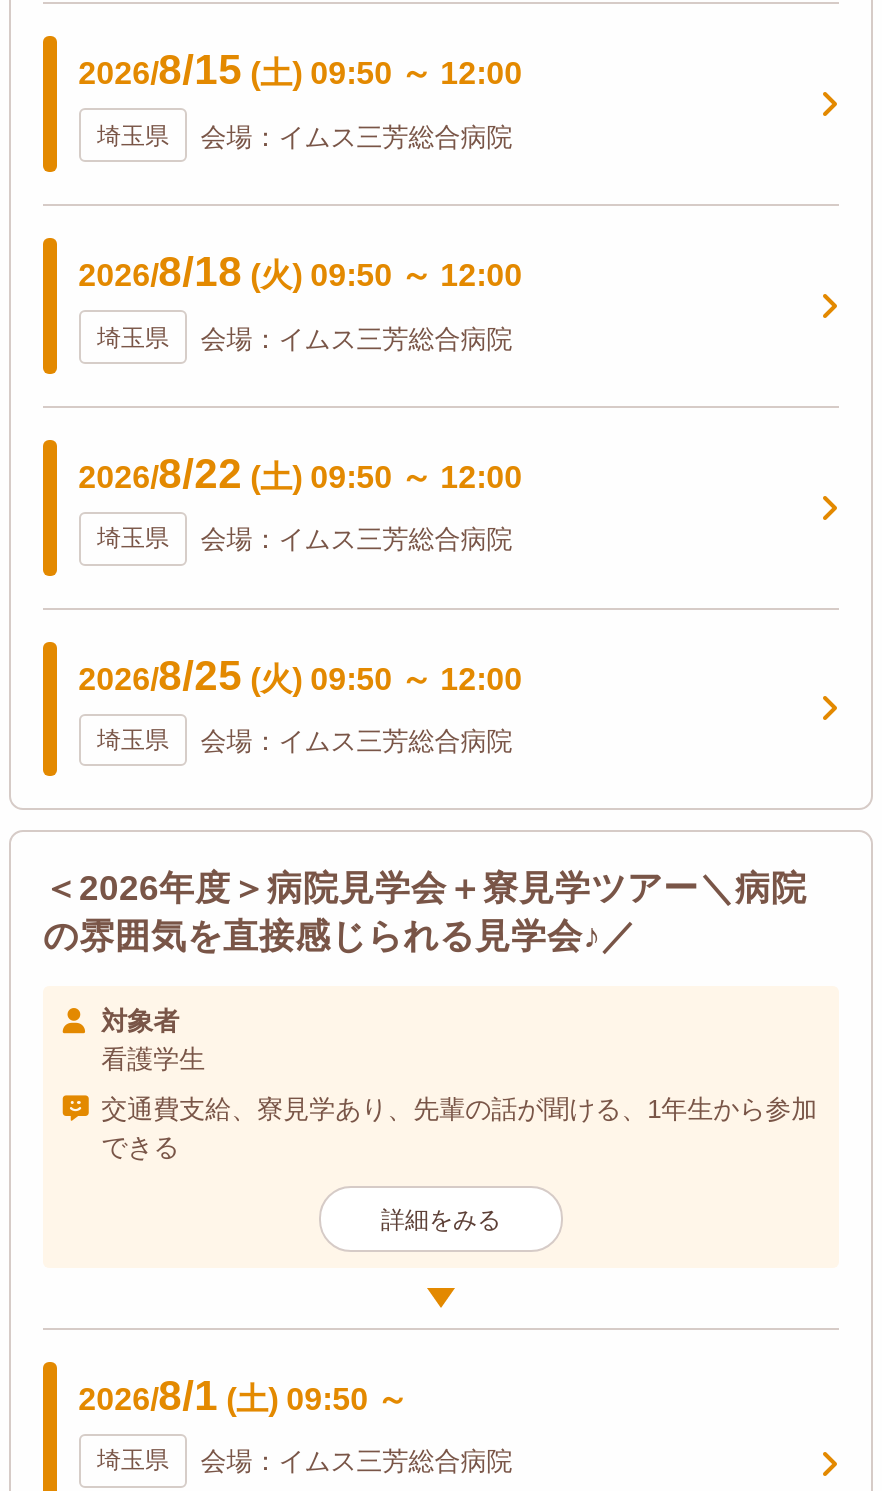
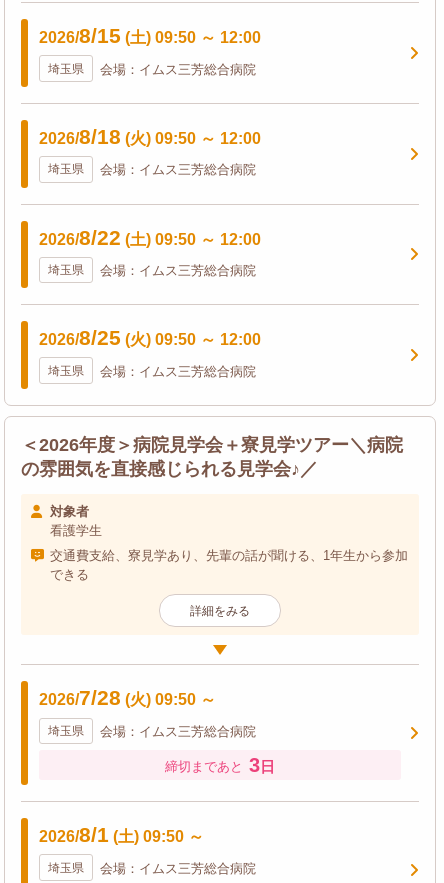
none -> [39,686,275,776] 2026/7/28 (火) 09:50 ～ | 埼玉県 | 会場：イムス三芳総合病院 | 締切まであと 3日

